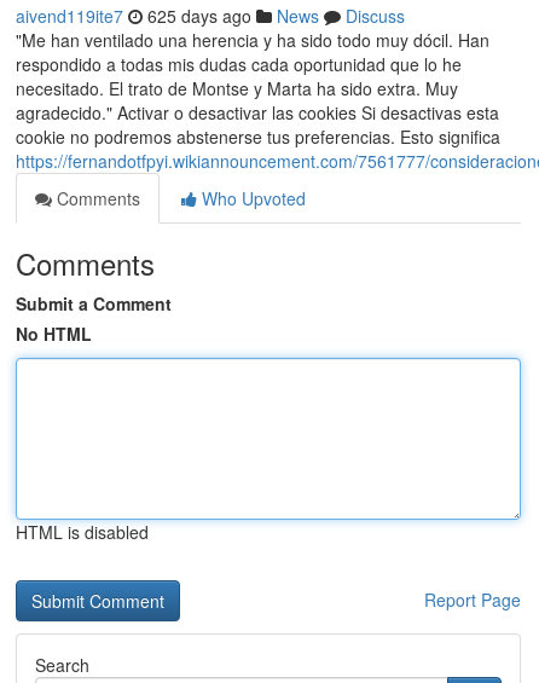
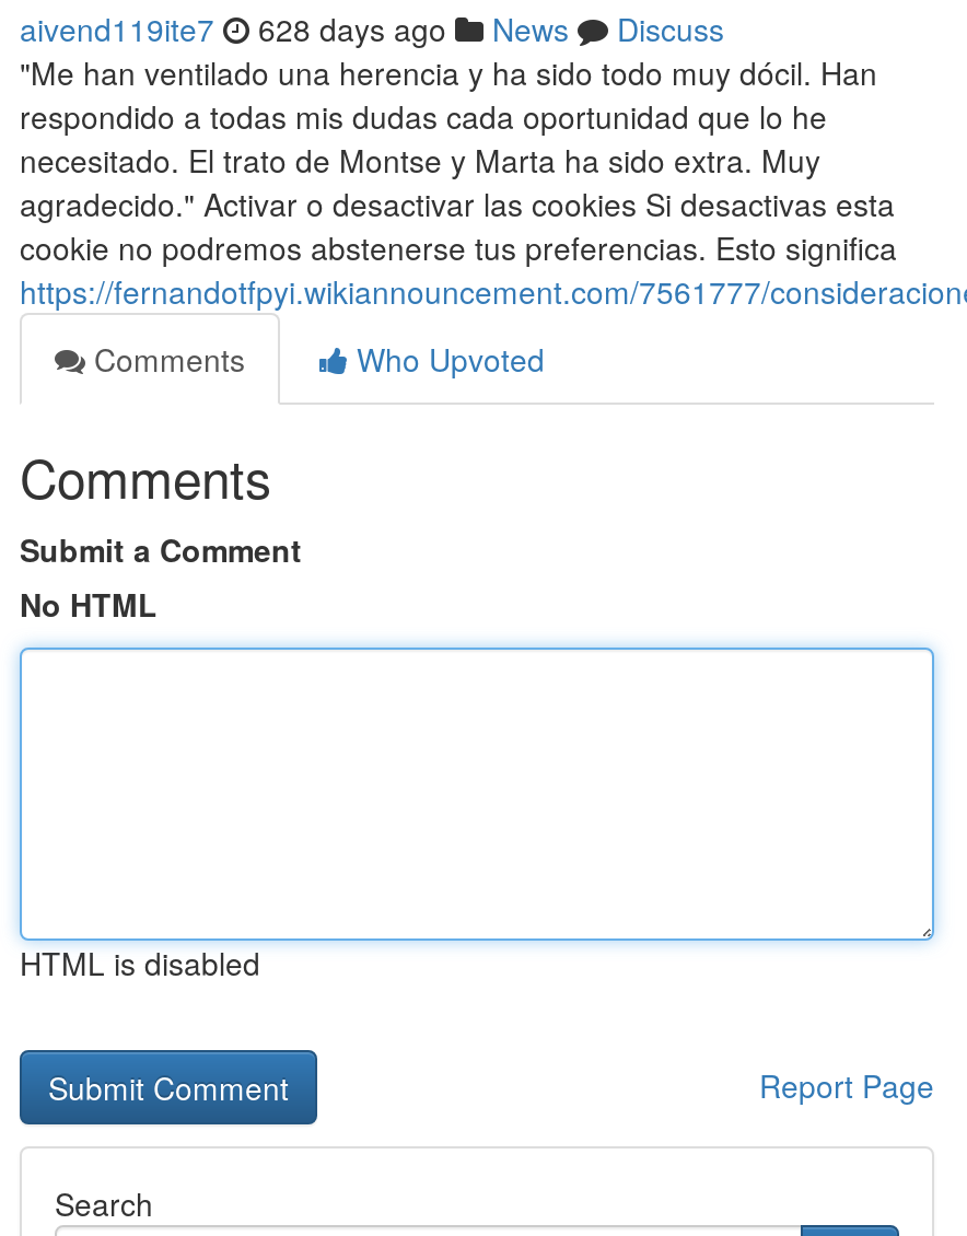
[16,4,405,28] aivend119ite7 625 days ago News Discuss -> [20,7,724,50] aivend119ite7 628 days ago News Discuss

